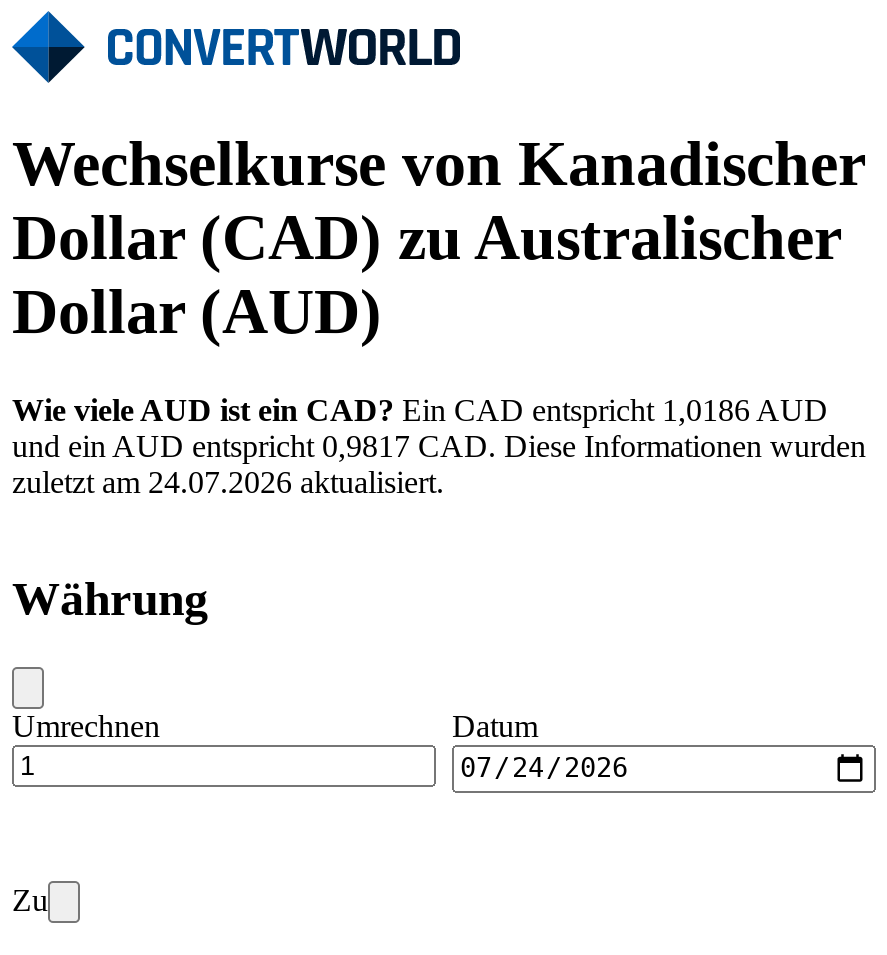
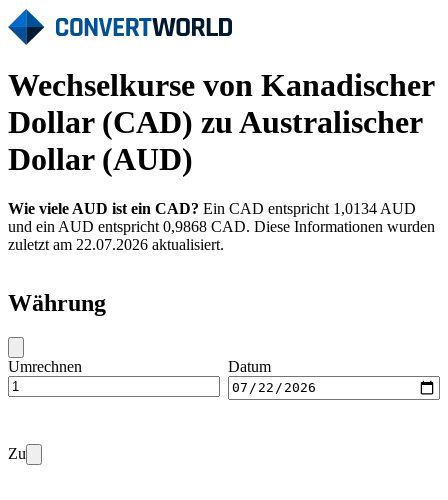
[12,393,828,427] Wie viele AUD ist ein CAD? Ein CAD entspricht 1,0186 AUD -> [8,200,416,217] Wie viele AUD ist ein CAD? Ein CAD entspricht 1,0134 AUD
[12,429,866,463] und ein AUD entspricht 0,9817 CAD. Diese Informationen wurden -> [8,218,435,235] und ein AUD entspricht 0,9868 CAD. Diese Informationen wurden
[12,465,444,499] zuletzt am 24.07.2026 aktualisiert. -> [8,236,224,253] zuletzt am 22.07.2026 aktualisiert.

